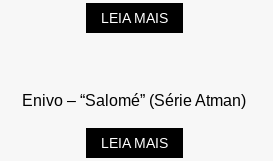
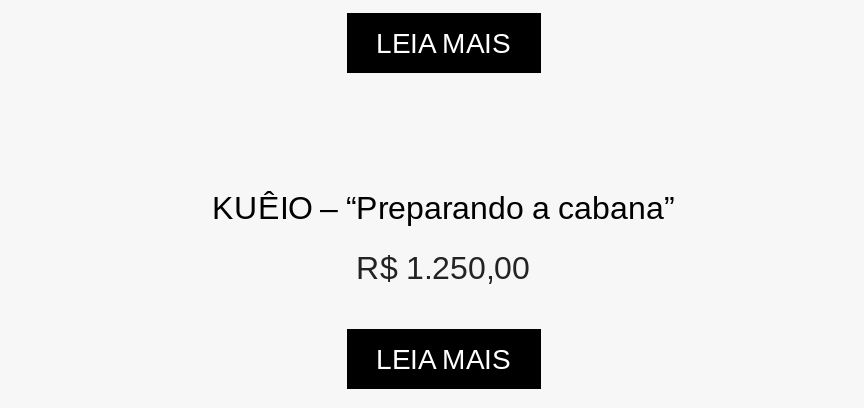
[22,92,246,109] Enivo – “Salomé” (Série Atman) -> [212,191,674,285] KUÊIO – “Preparando a cabana” | R$1.250,00

